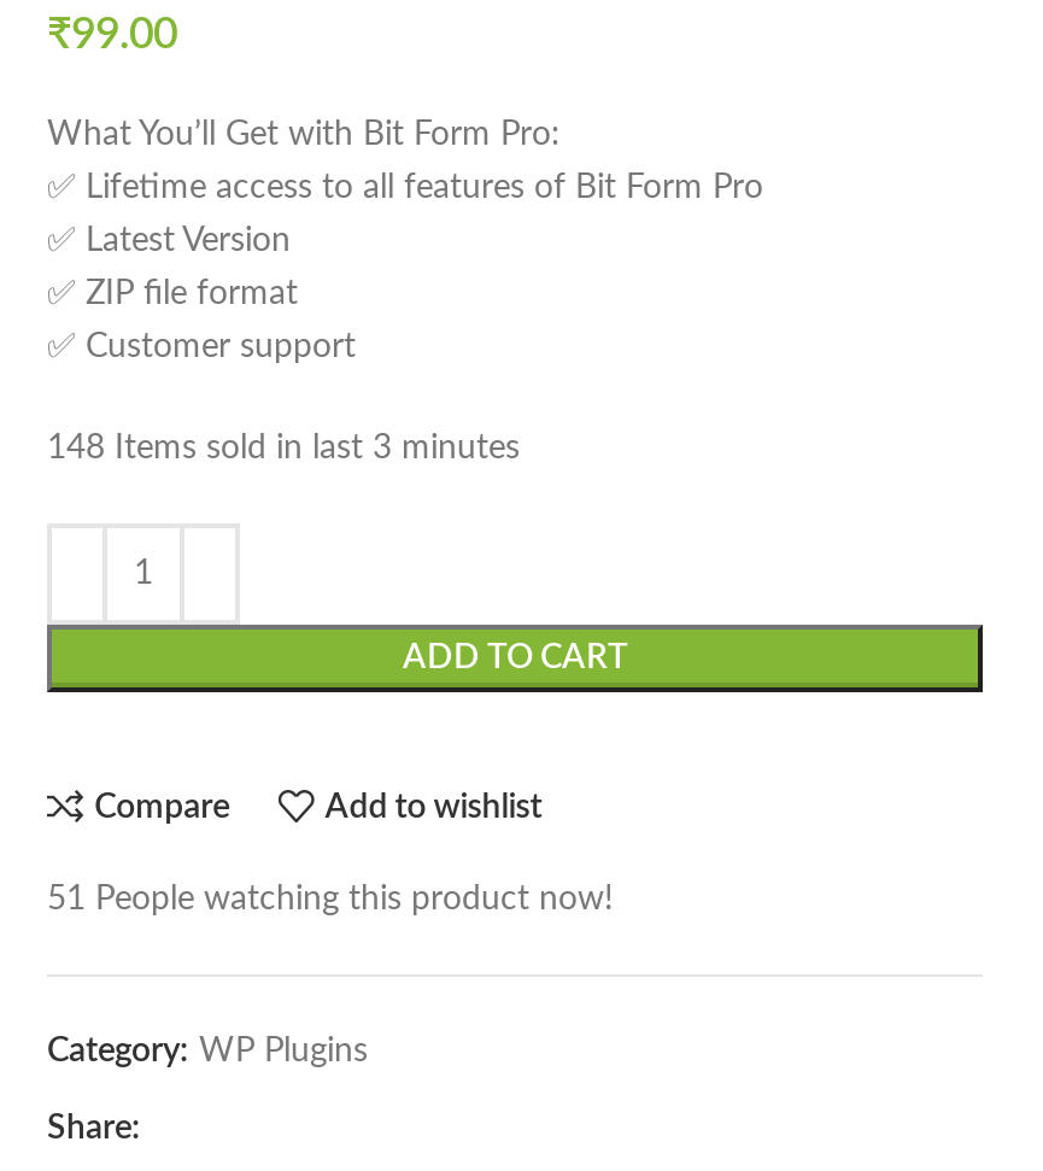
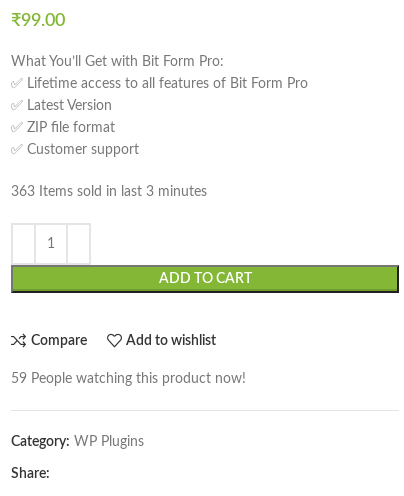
[47,432,520,466] 148 Items sold in last 3 minutes -> [11,185,207,199] 363 Items sold in last 3 minutes
[47,883,614,917] 51 People watching this product now! -> [11,372,246,386] 59 People watching this product now!

